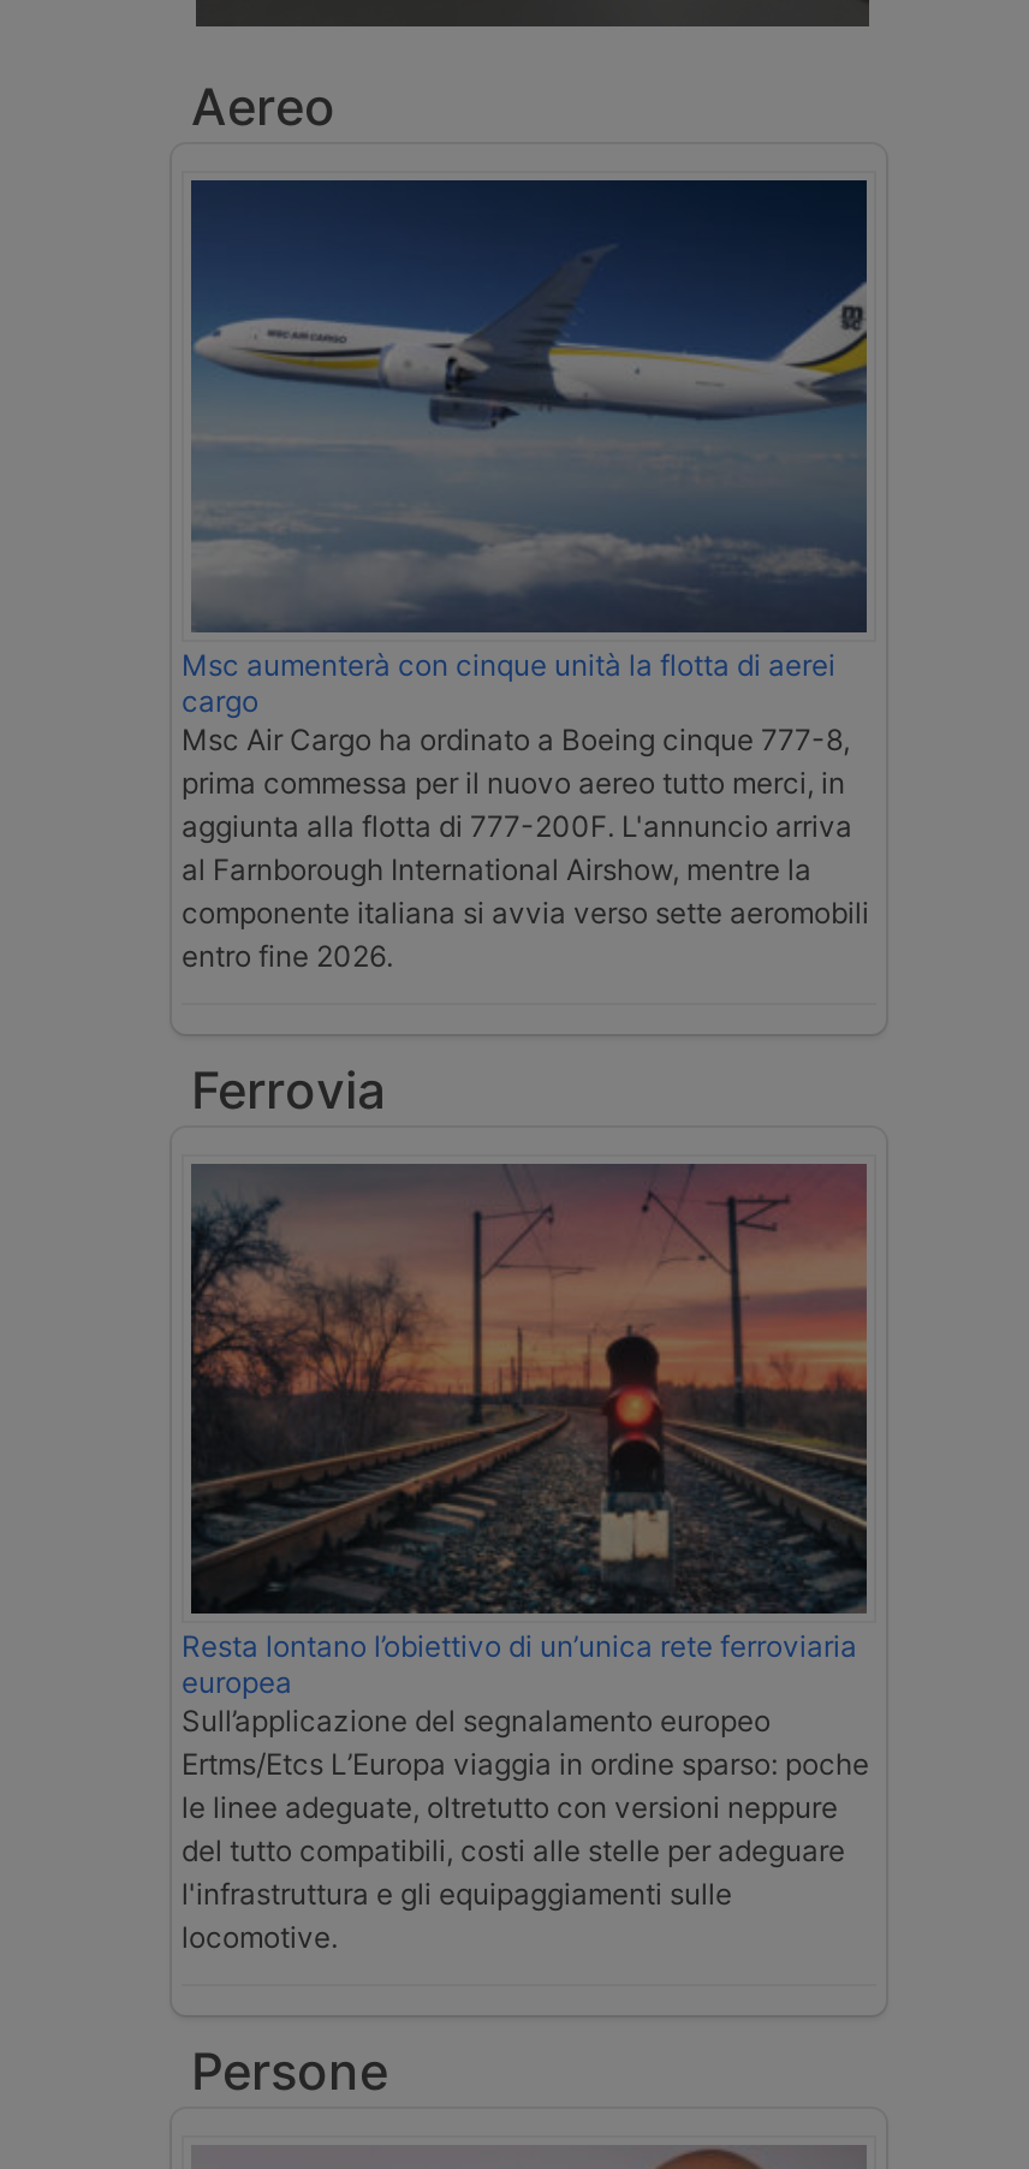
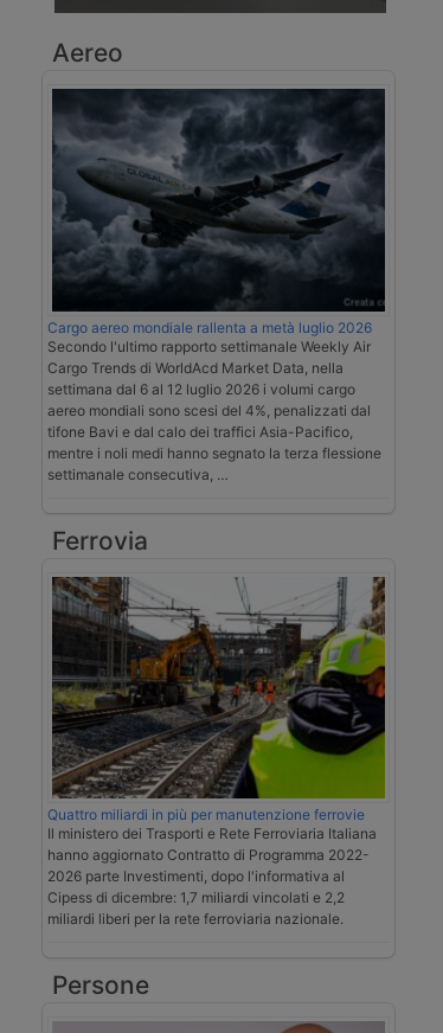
[182,180,869,973] [image] | Msc aumenterà con cinque unità la flotta di aerei | cargo | Msc Air Cargo ha ordinato a Boeing cinque 777-8, | prima commessa per il nuovo aereo tutto merci, in | aggiunta alla flotta di 777-200F. L'annuncio arriva | al Farnborough International Airshow, mentre la | componente italiana si avvia verso sette aeromobili | entro fine 2026. -> [47,89,386,483] [image] | Cargo aereo mondiale rallenta a metà luglio 2026 | Secondo l'ultimo rapporto settimanale Weekly Air | Cargo Trends di WorldAcd Market Data, nella | settimana dal 6 al 12 luglio 2026 i volumi cargo | aereo mondiali sono scesi del 4%, penalizzati dal | tifone Bavi e dal calo dei traffici Asia-Pacifico, | mentre i noli medi hanno segnato la terza flessione | settimanale consecutiva, …
[182,1161,869,1955] [image] | Resta lontano l’obiettivo di un’unica rete ferroviaria | europea | Sull’applicazione del segnalamento europeo | Ertms/Etcs L’Europa viaggia in ordine sparso: poche | le linee adeguate, oltretutto con versioni neppure | del tutto compatibili, costi alle stelle per adeguare | l'infrastruttura e gli equipaggiamenti sulle | locomotive. -> [47,576,386,928] [image] | Quattro miliardi in più per manutenzione ferrovie | Il ministero dei Trasporti e Rete Ferroviaria Italiana | hanno aggiornato Contratto di Programma 2022- | 2026 parte Investimenti, dopo l'informativa al | Cipess di dicembre: 1,7 miliardi vincolati e 2,2 | miliardi liberi per la rete ferroviaria nazionale.

